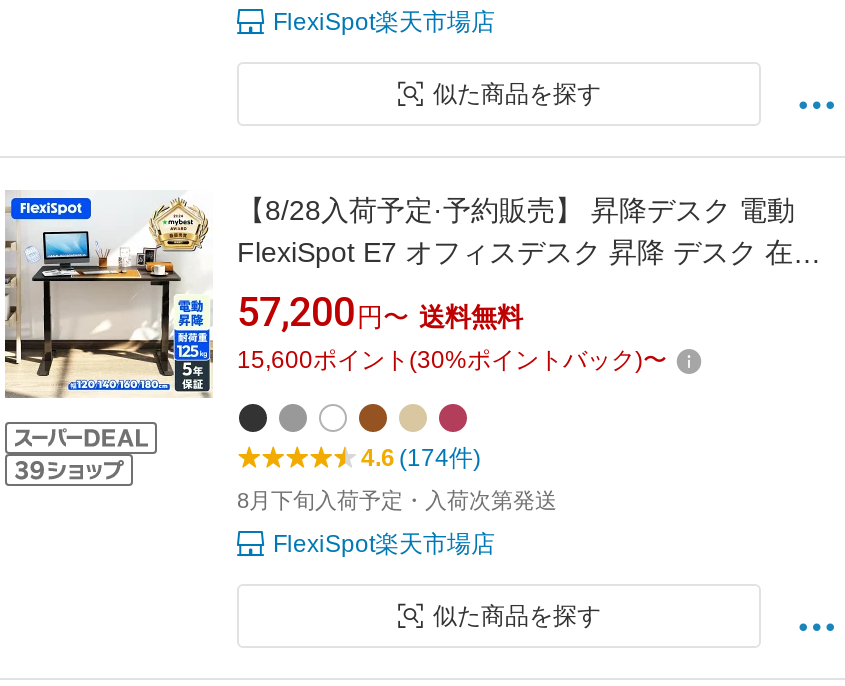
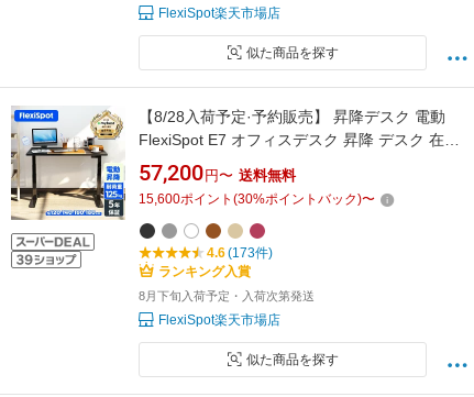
[361,445,481,473] 4.6 (174件) -> [158,246,273,280] 4.6 (173件) | ランキング入賞

